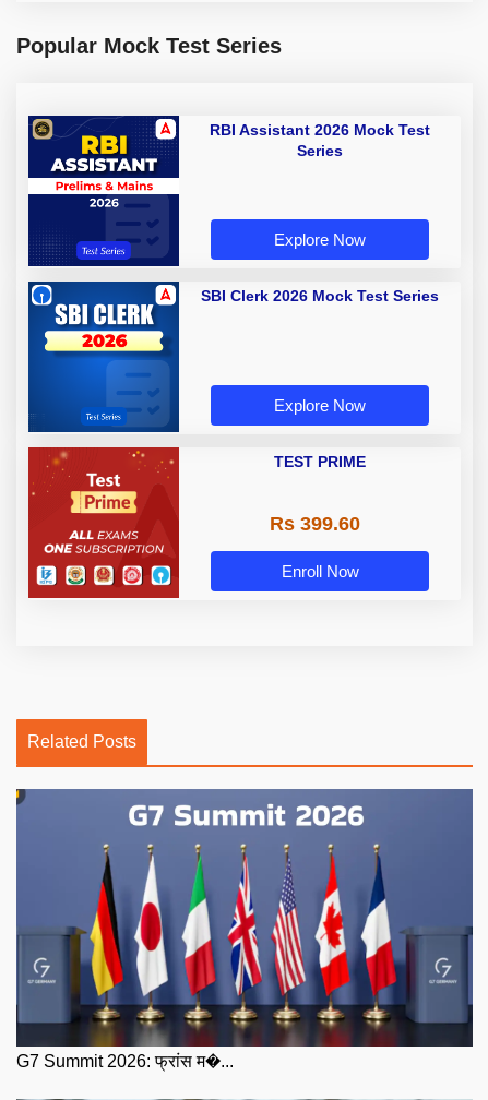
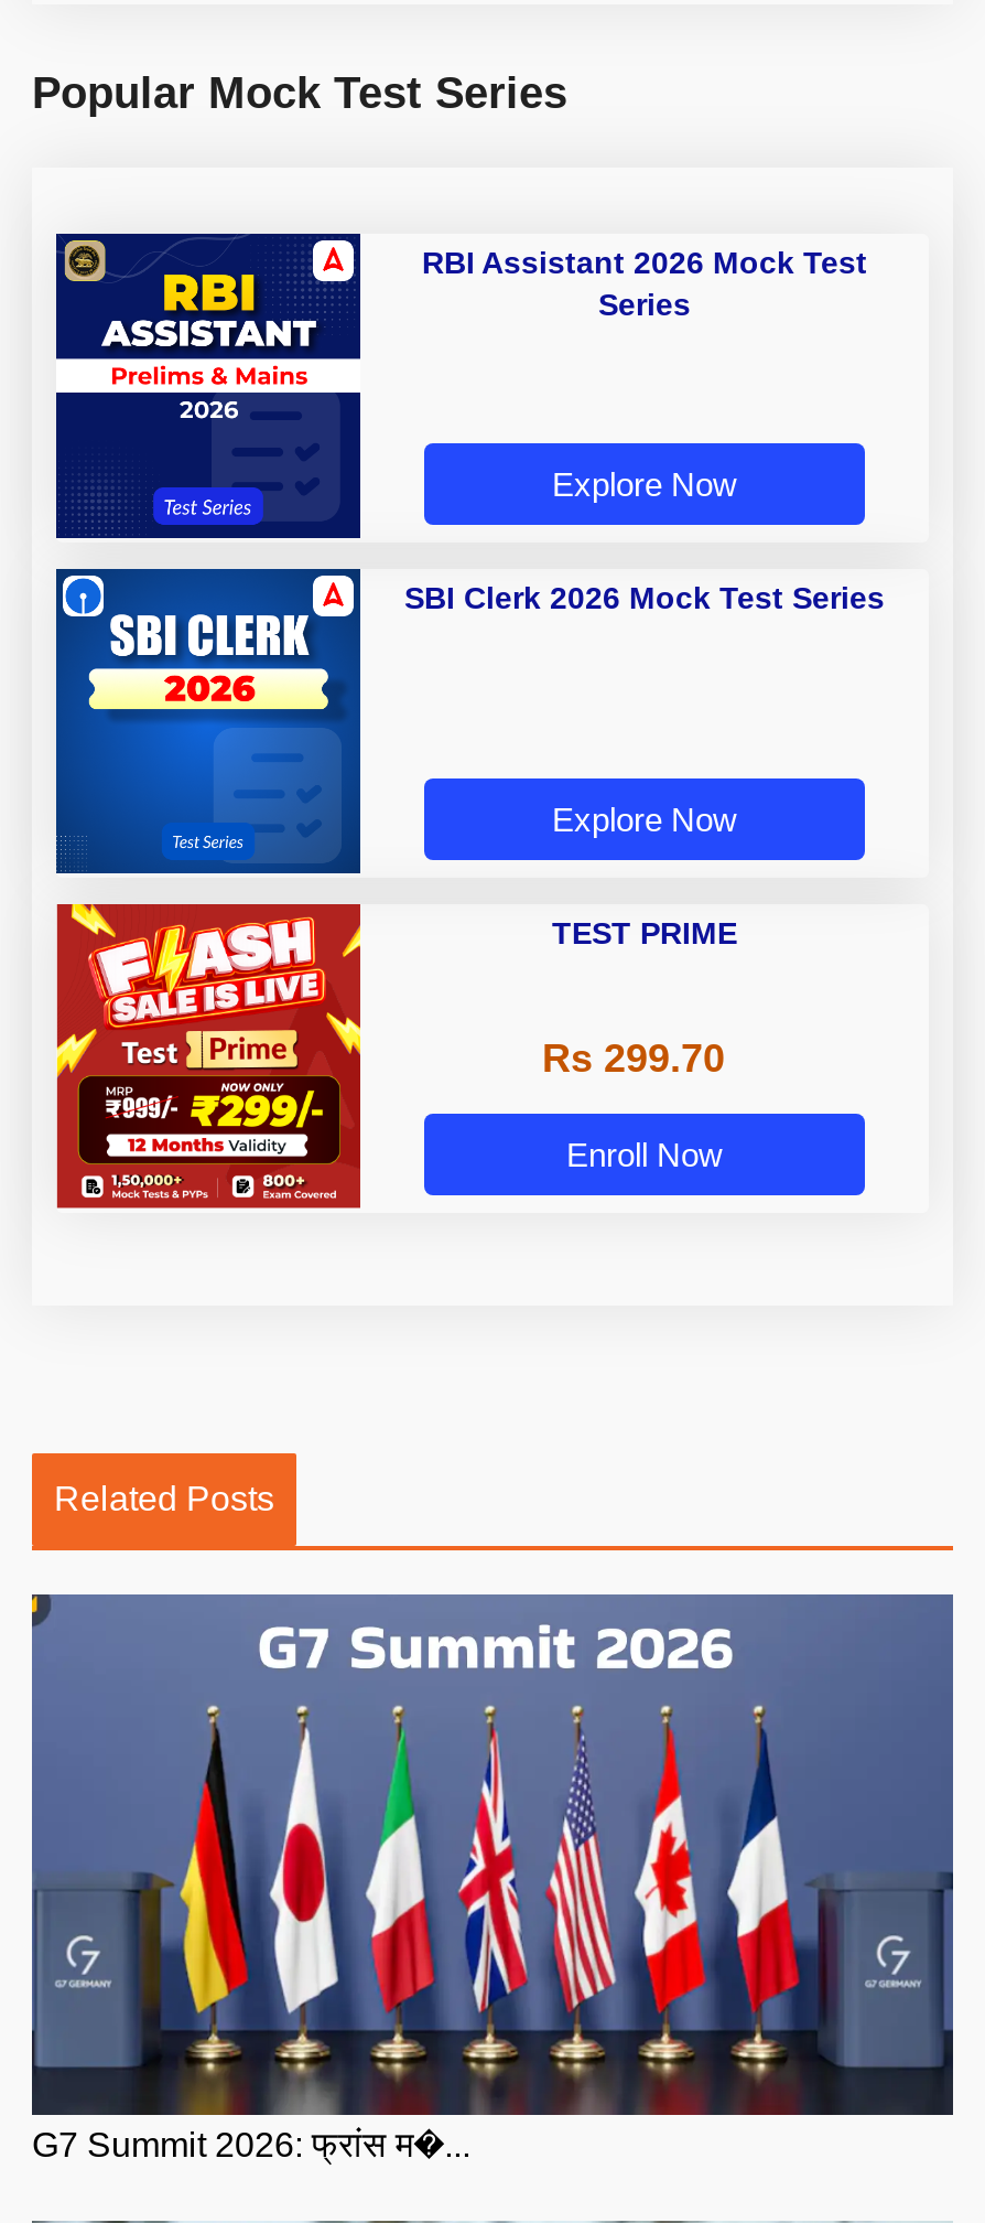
[27,446,180,593] [image] -> [54,902,362,1202] [image]
[269,513,360,535] Rs 399.60 -> [542,1037,725,1081] Rs 299.70

